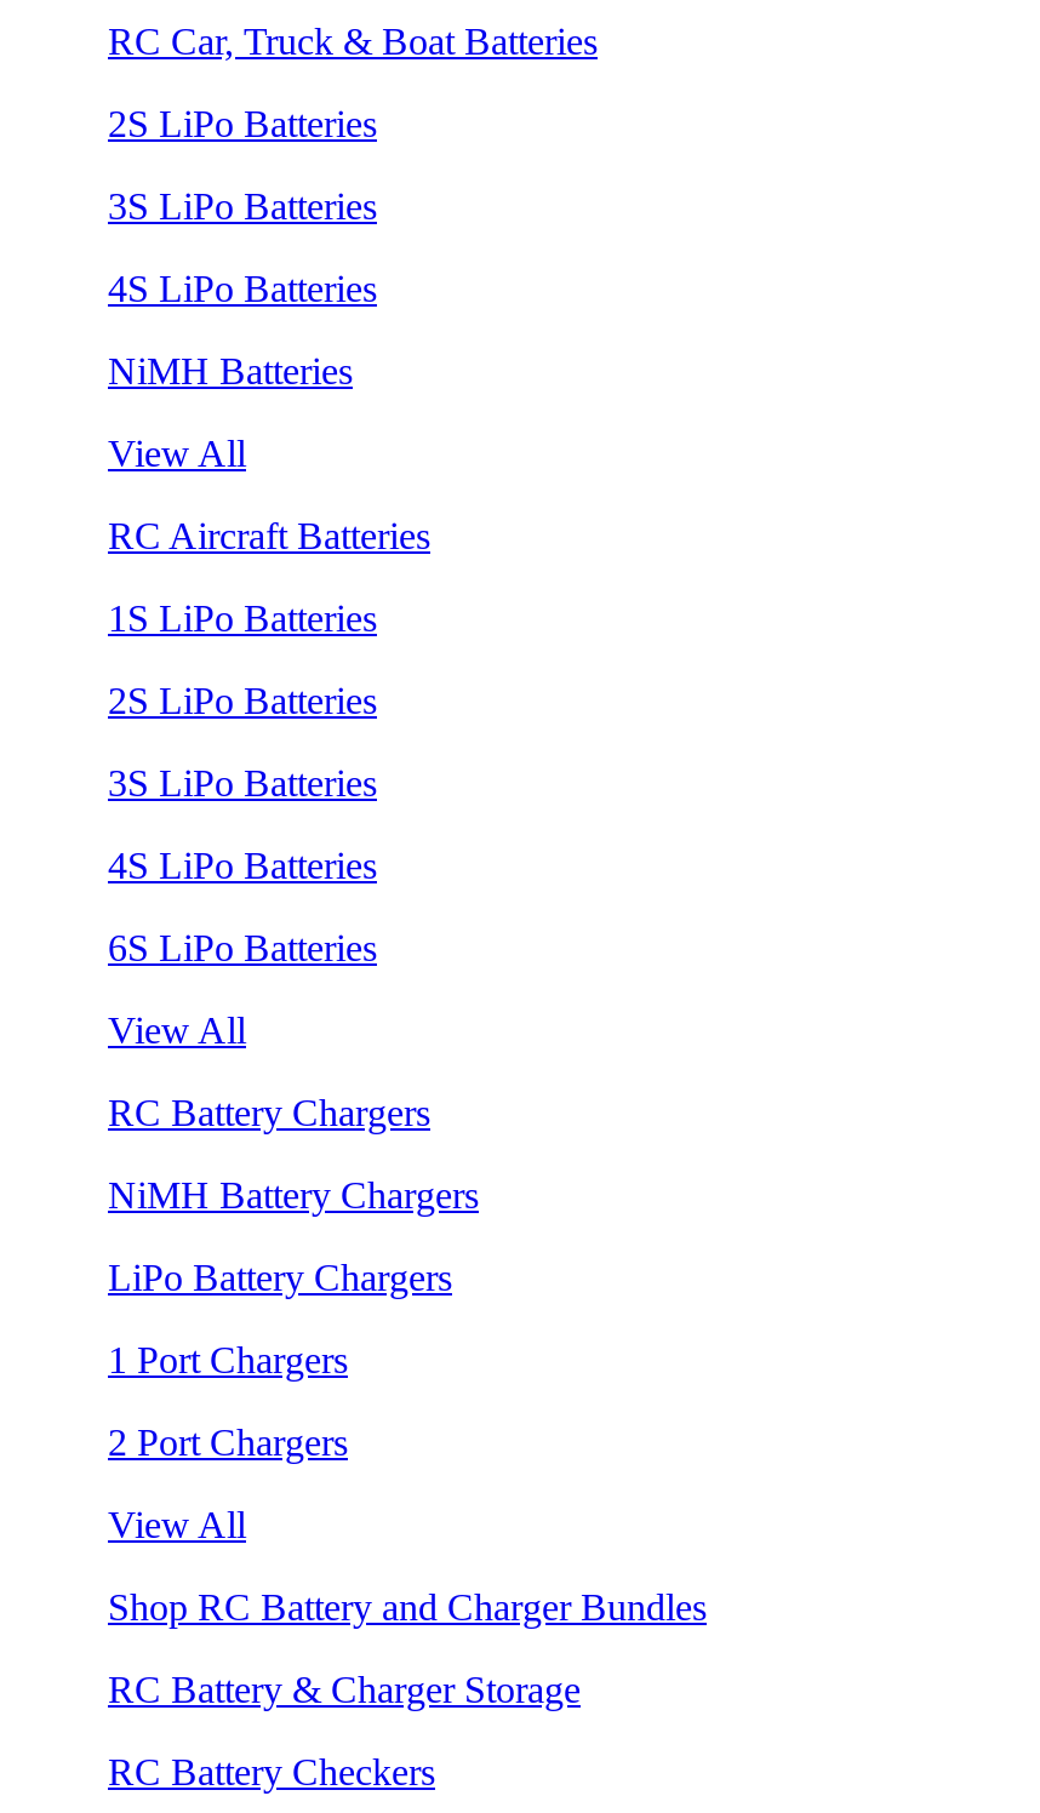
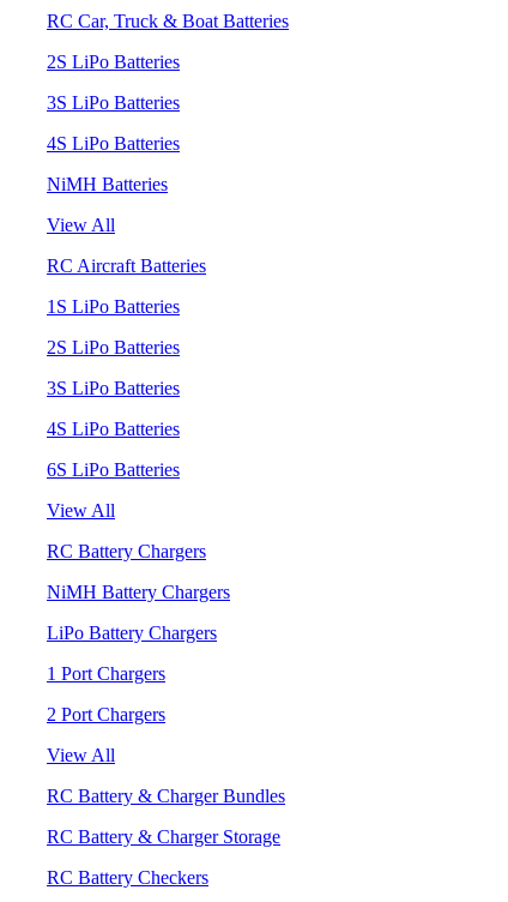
[108,1586,707,1627] Shop RC Battery and Charger Bundles -> [47,785,285,806] RC Battery & Charger Bundles

